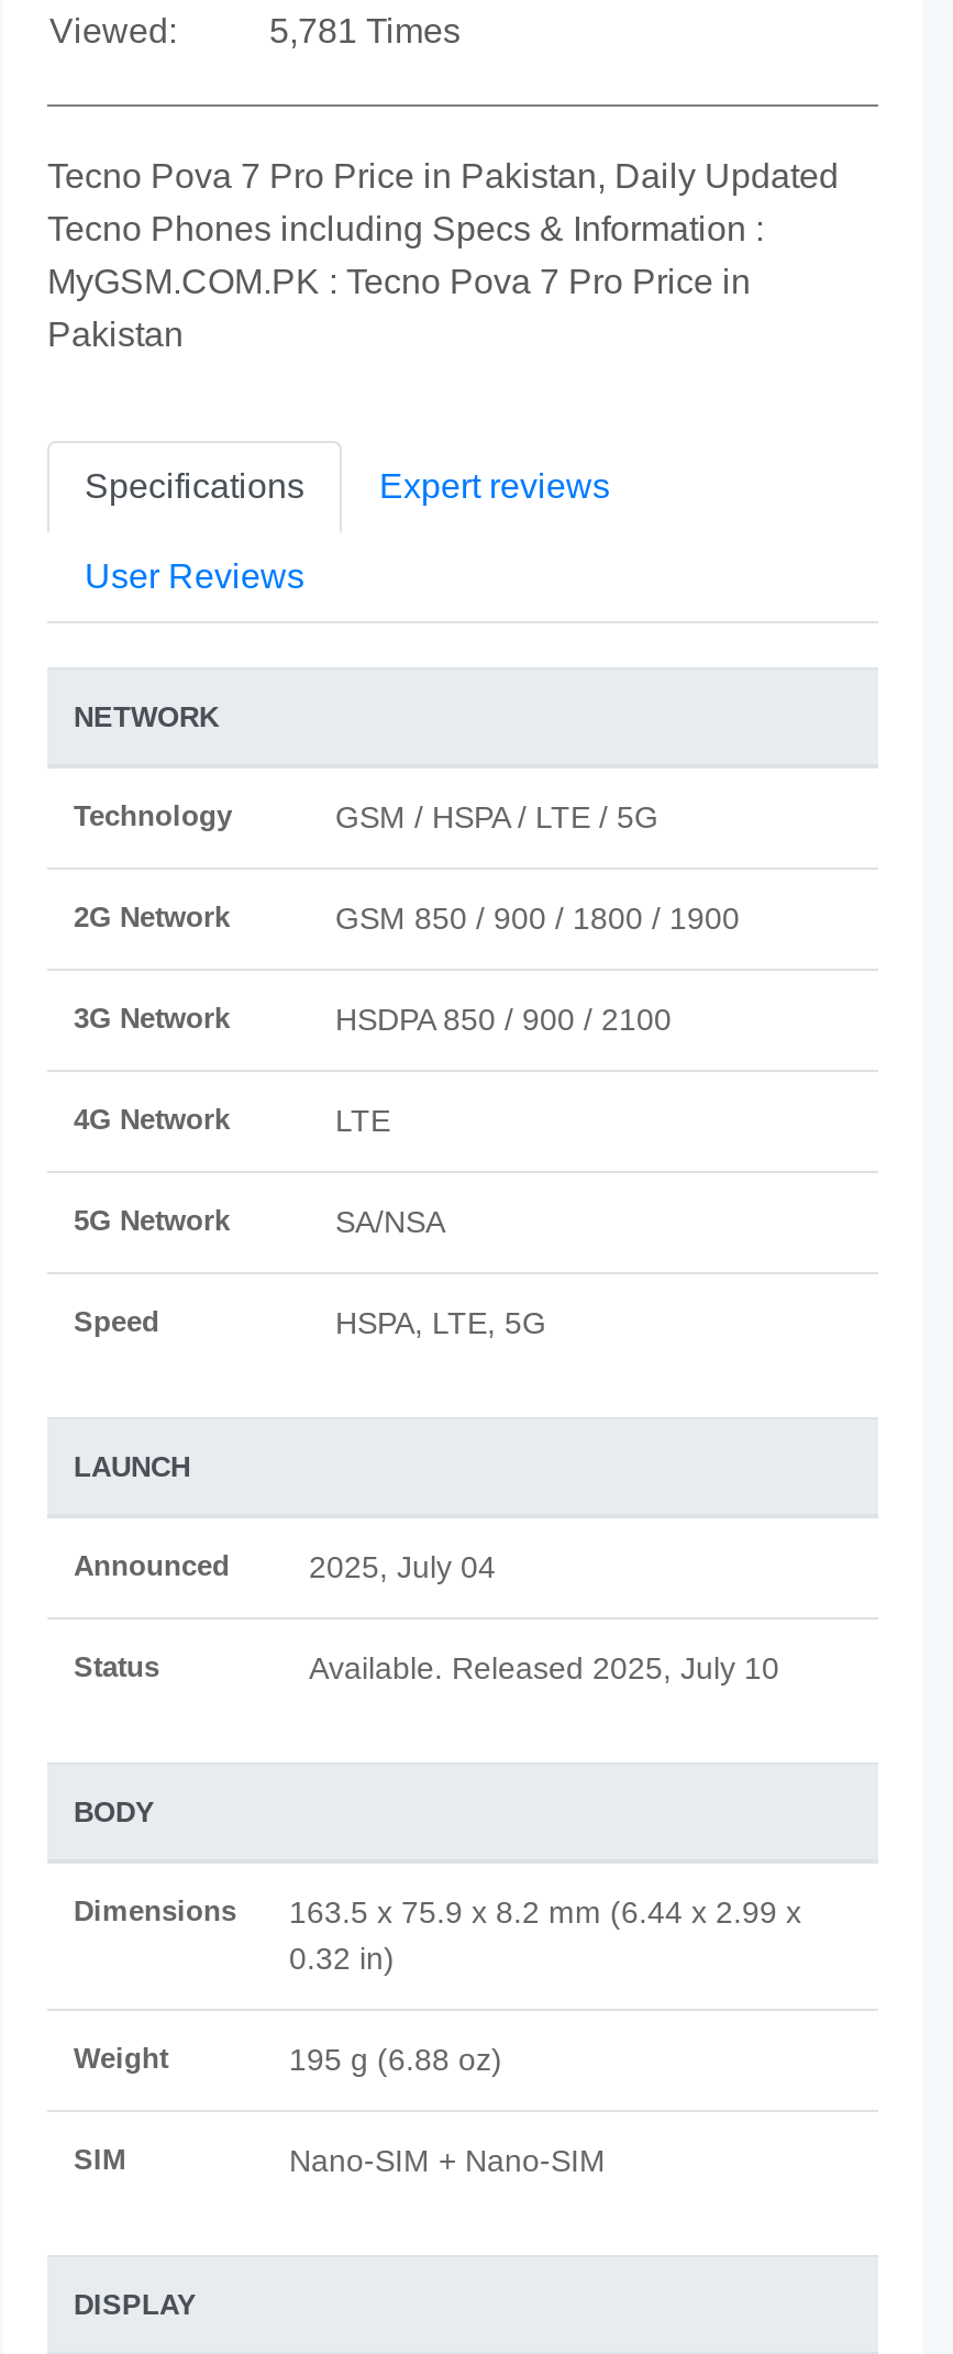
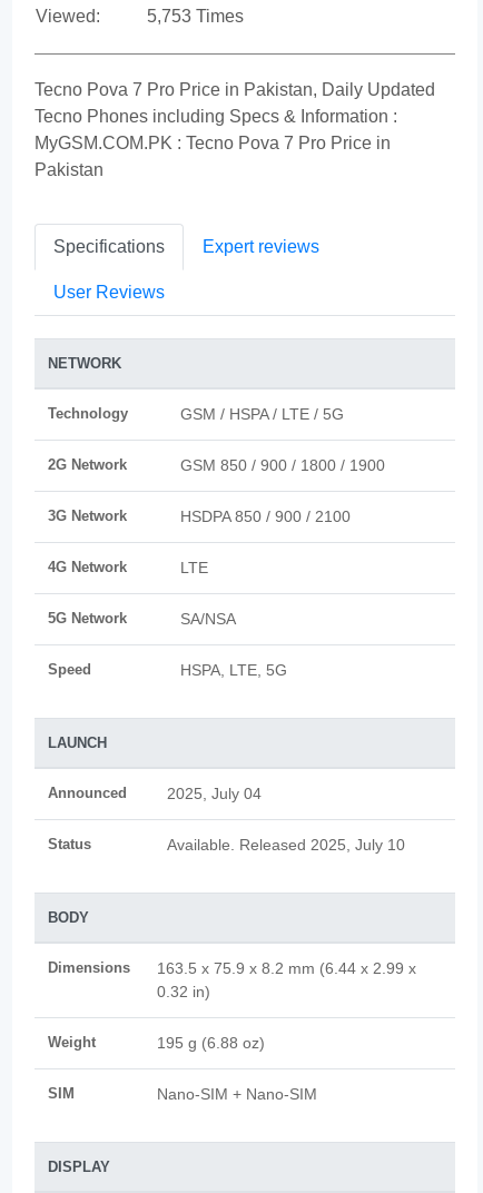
[269,12,461,49] 5,781 Times -> [147,6,244,25] 5,753 Times

